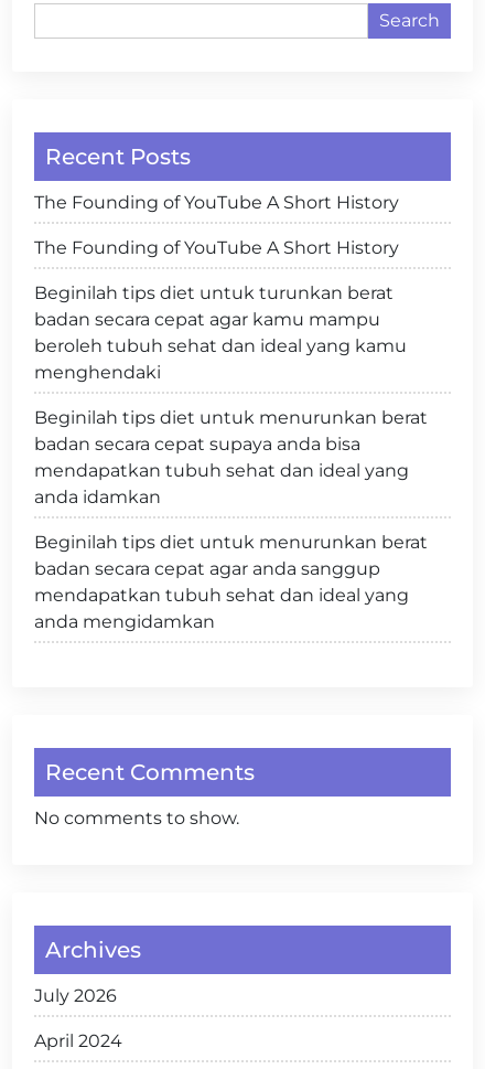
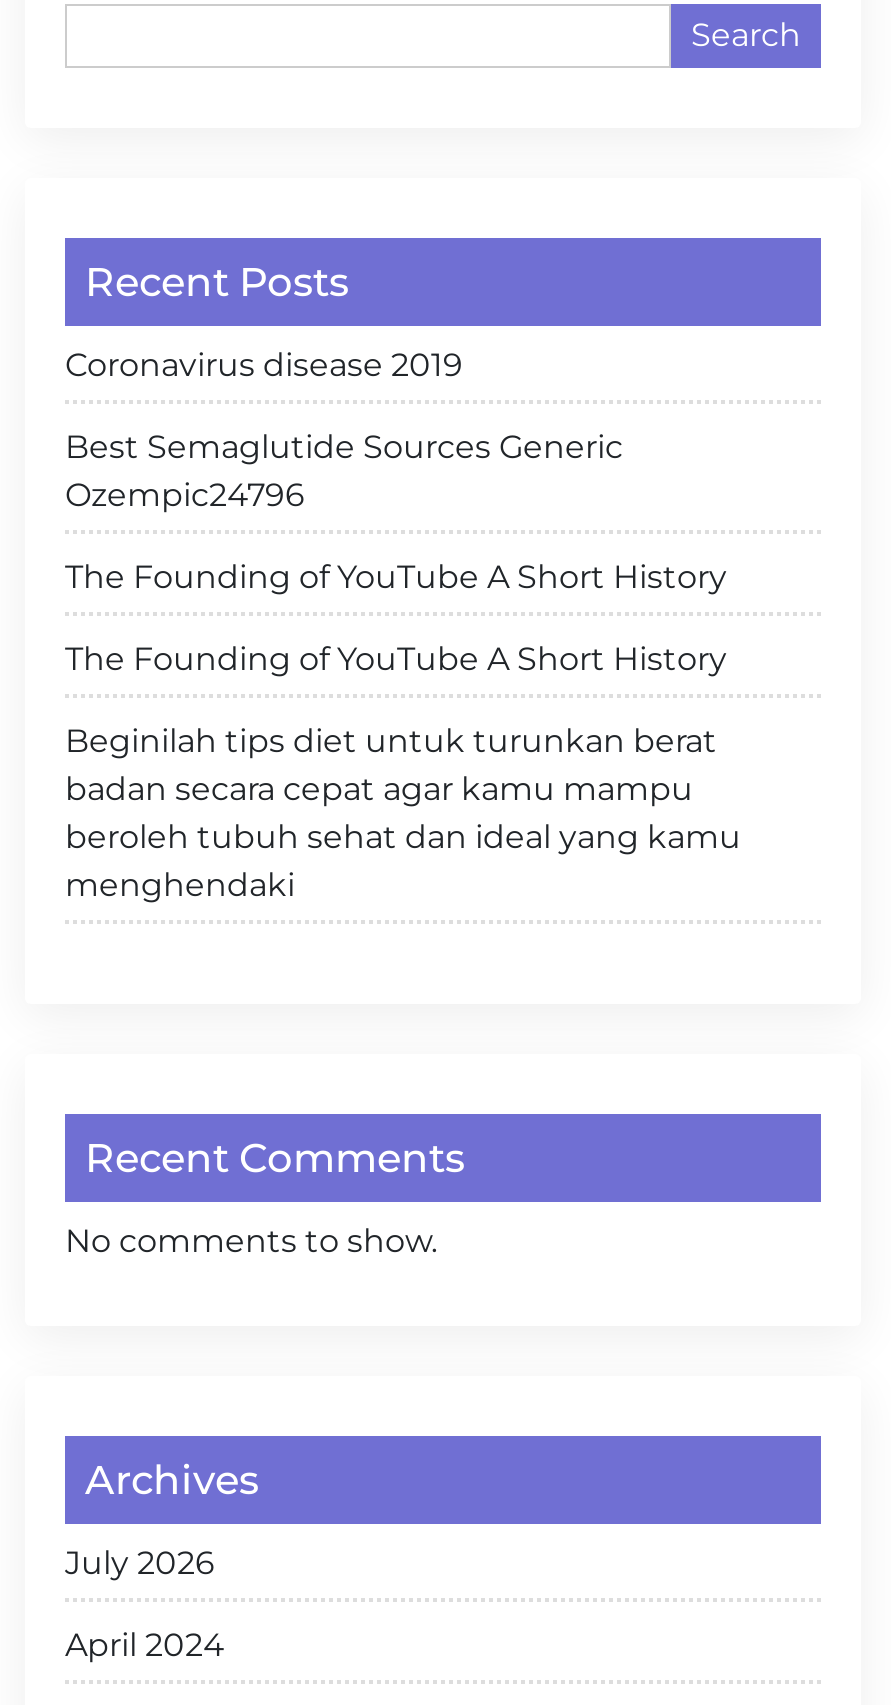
none -> [65,346,623,514] Coronavirus disease 2019 | Best Semaglutide Sources Generic | Ozempic24796
moved [34,192,407,383] -> [65,558,741,904]: The Founding of YouTube A Short History | The Founding of YouTube A Short History | Beginilah tips diet untuk turunkan berat | badan secara cepat agar kamu mampu | beroleh tubuh sehat dan ideal yang kamu | menghendaki
[34,407,428,632] Beginilah tips diet untuk menurunkan berat | badan secara cepat supaya anda bisa | mendapatkan tubuh sehat dan ideal yang | anda idamkan | Beginilah tips diet untuk menurunkan berat | badan secara cepat agar anda sanggup | mendapatkan tubuh sehat dan ideal yang | anda mengidamkan -> none

